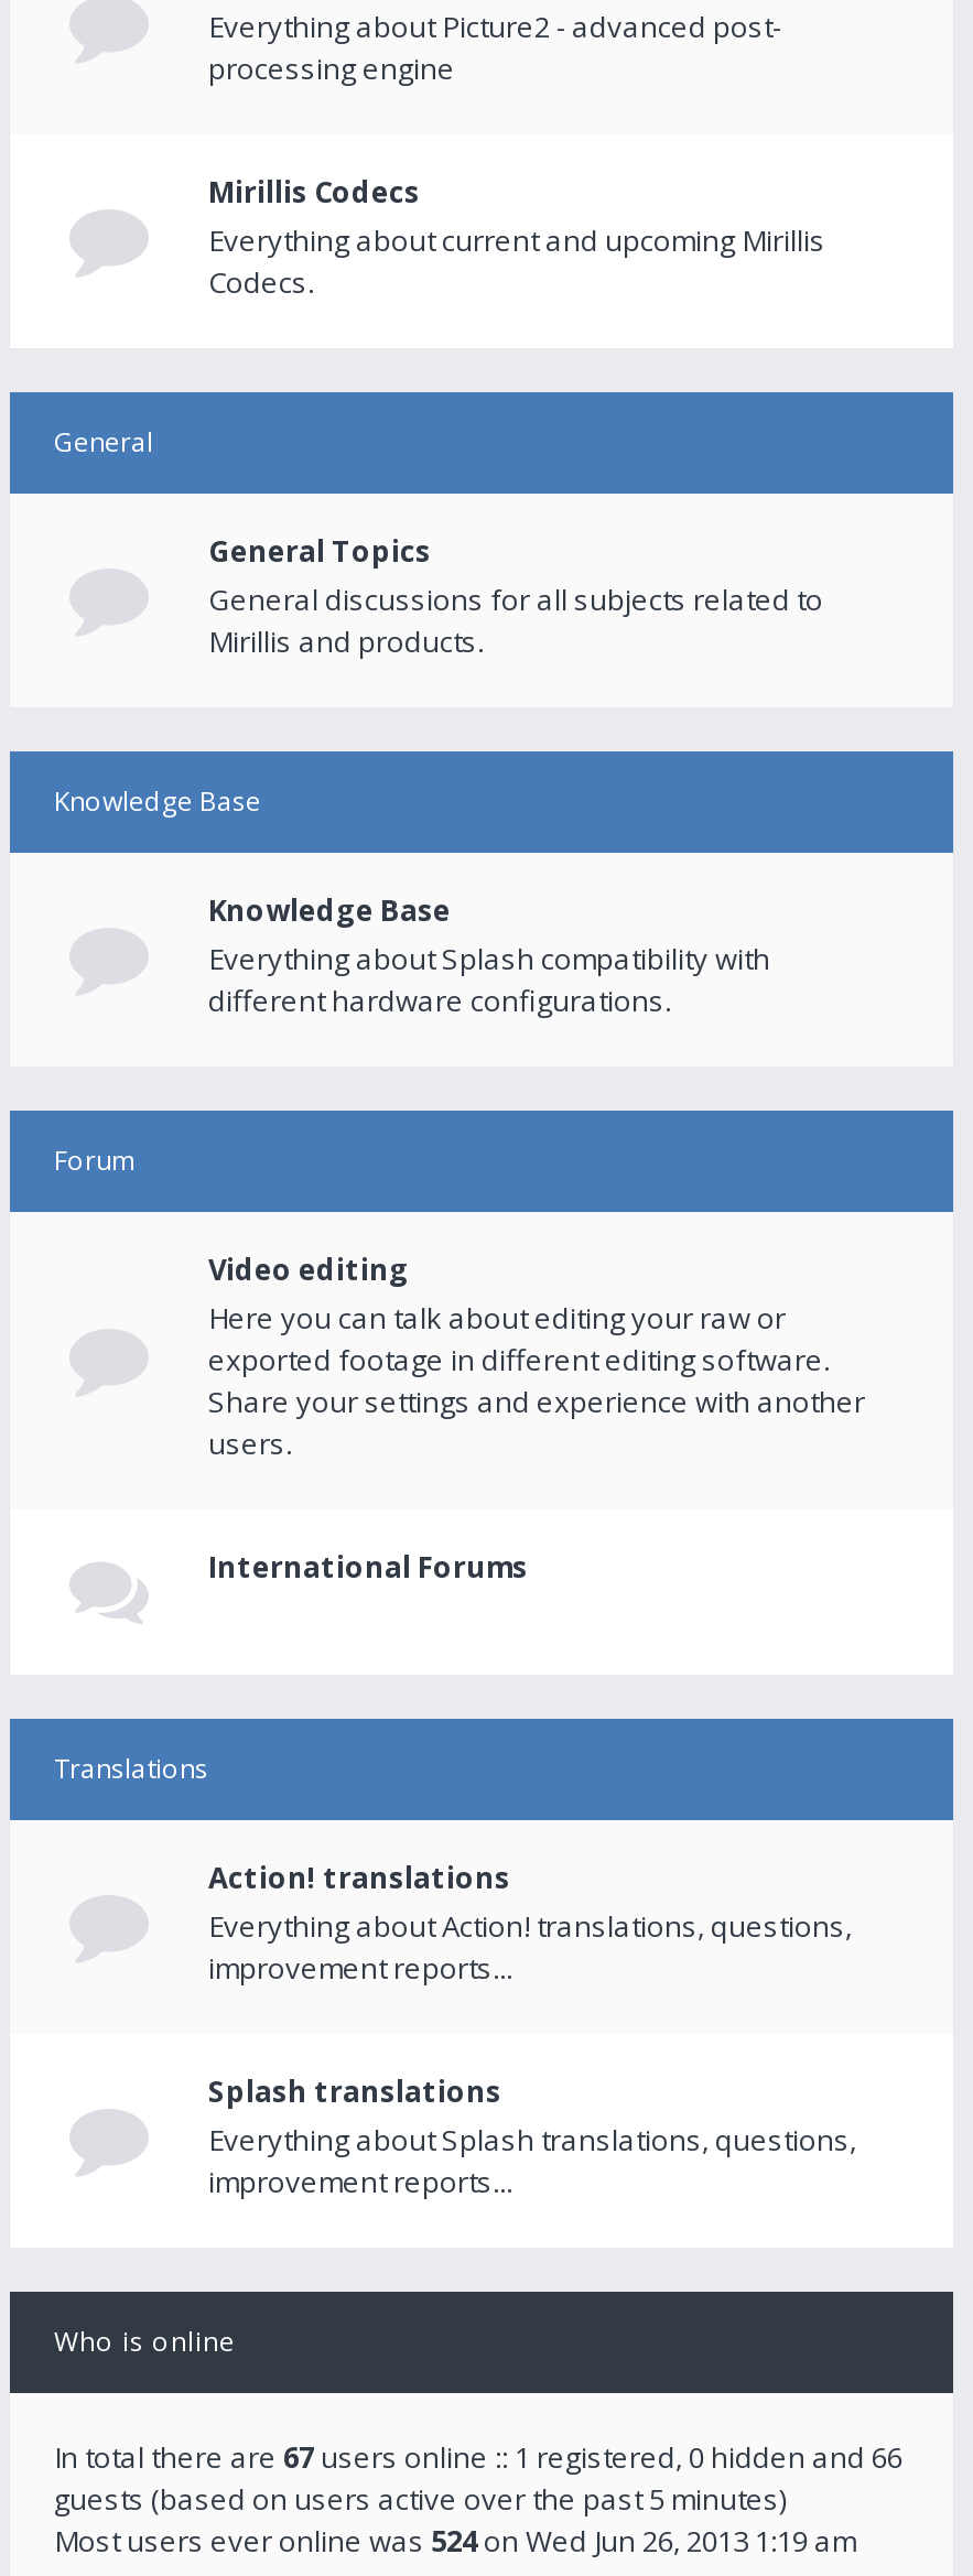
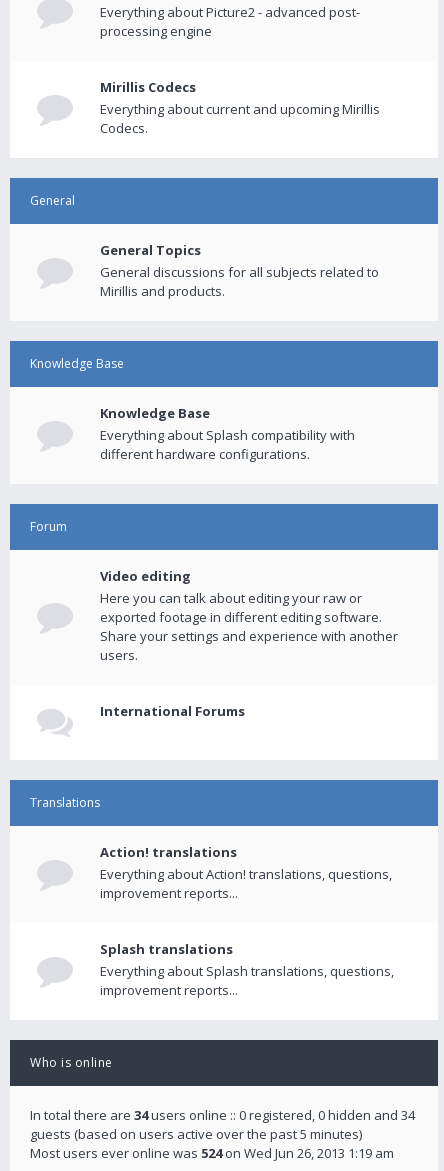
[54,2437,902,2477] In total there are 67 users online :: 1 registered, 0 hidden and 66 -> [30,1106,415,1124] In total there are 34 users online :: 0 registered, 0 hidden and 34

